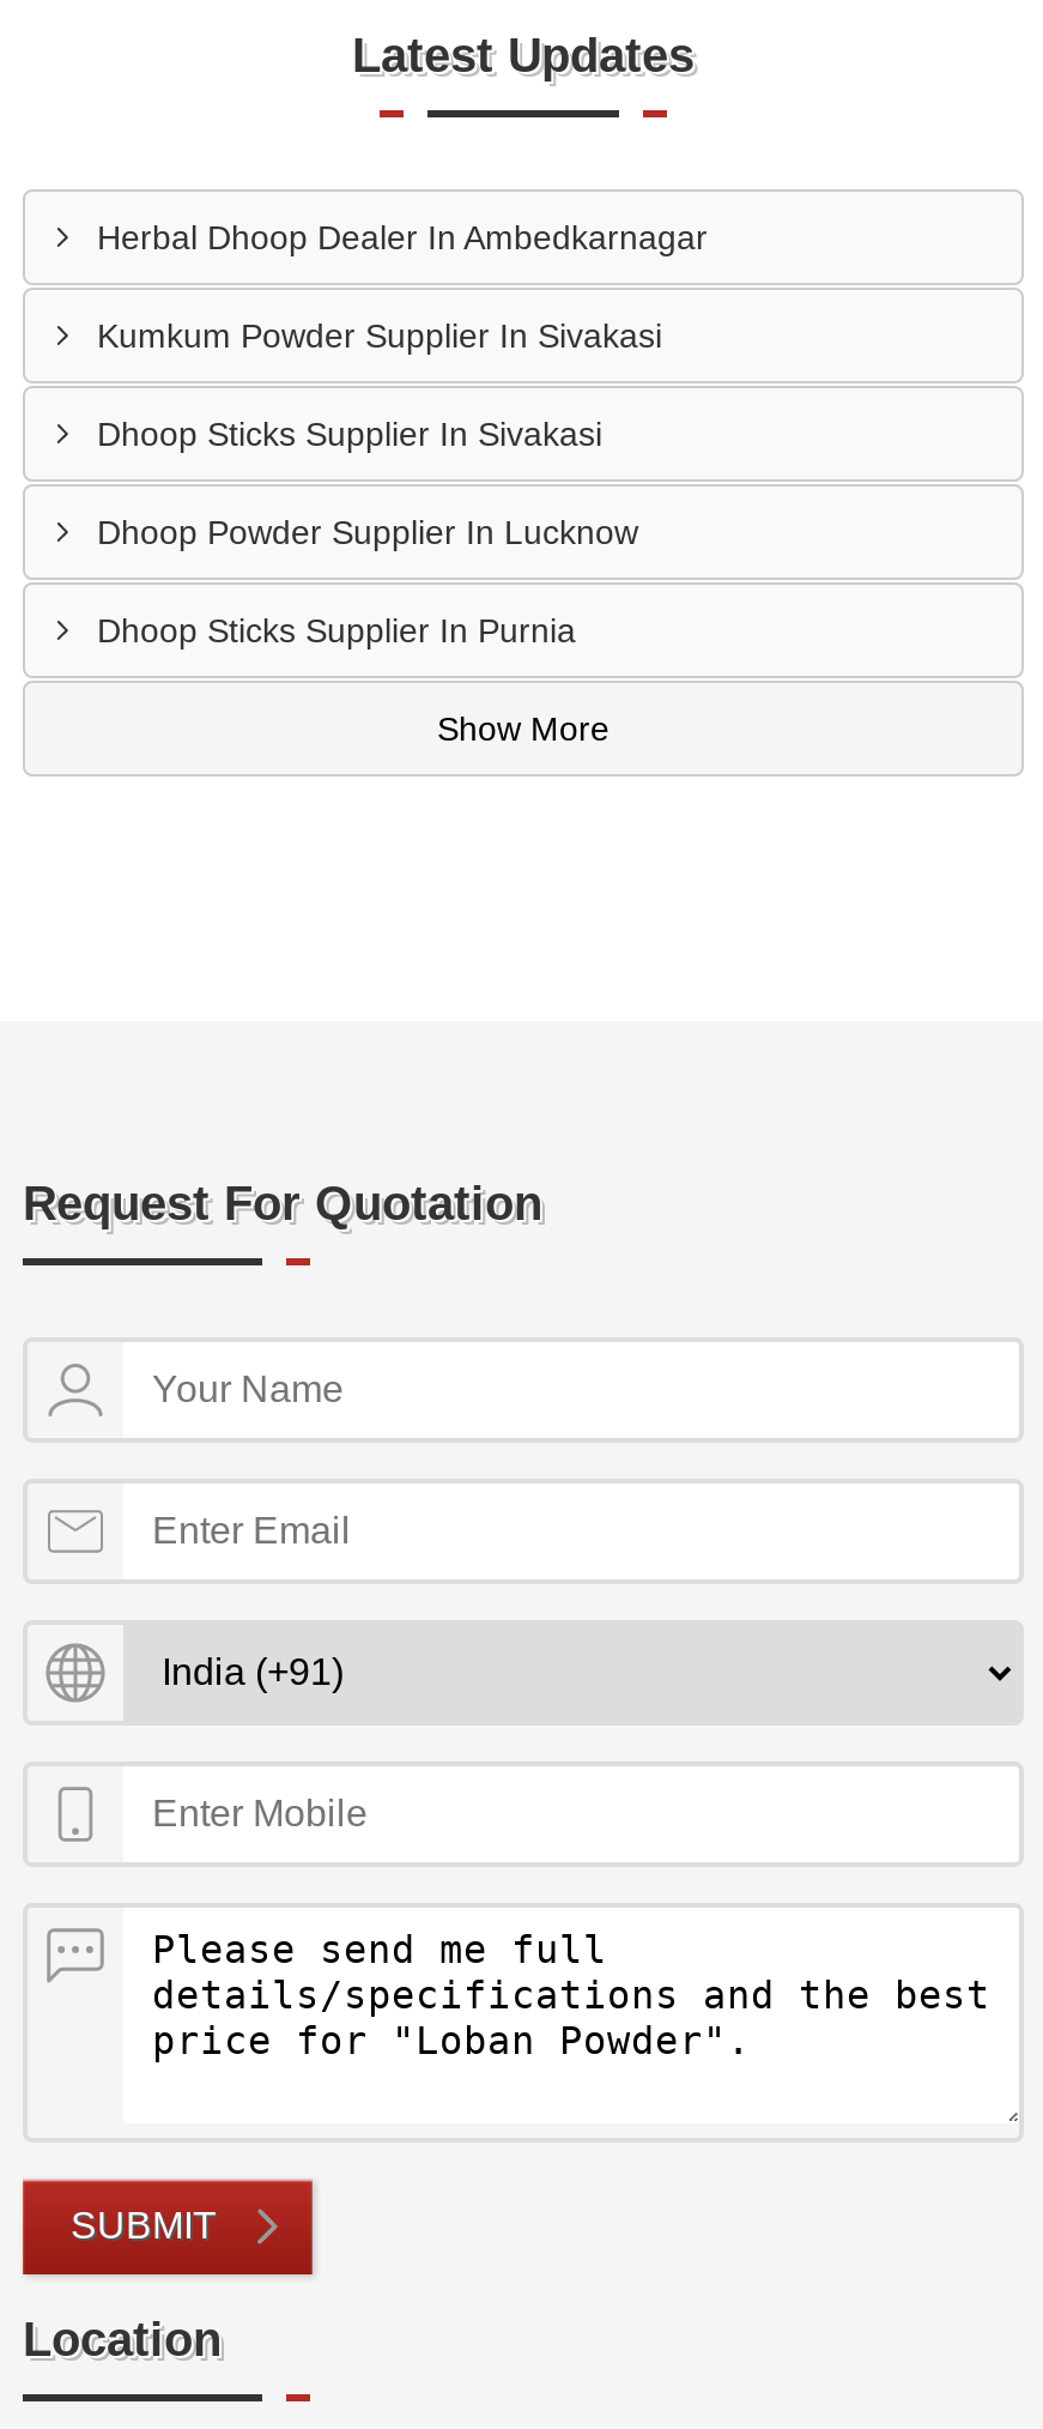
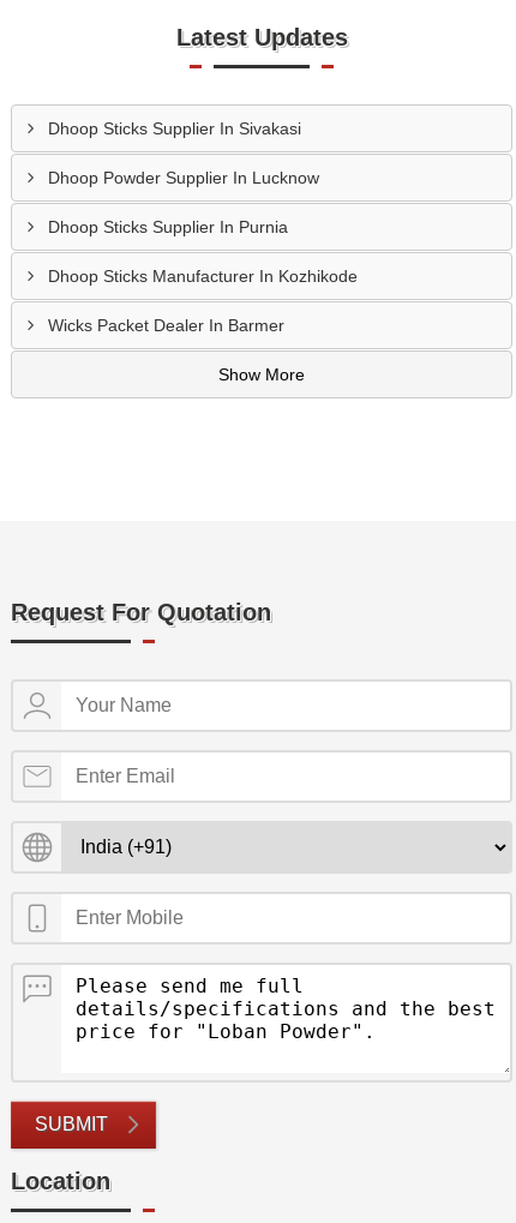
[97,218,708,355] Herbal Dhoop Dealer In Ambedkarnagar | Kumkum Powder Supplier In Sivakasi -> none
moved [97,415,638,649] -> [48,119,319,236]: Dhoop Sticks Supplier In Sivakasi | Dhoop Powder Supplier In Lucknow | Dhoop Sticks Supplier In Purnia
none -> [48,266,358,335] Dhoop Sticks Manufacturer In Kozhikode | Wicks Packet Dealer In Barmer

